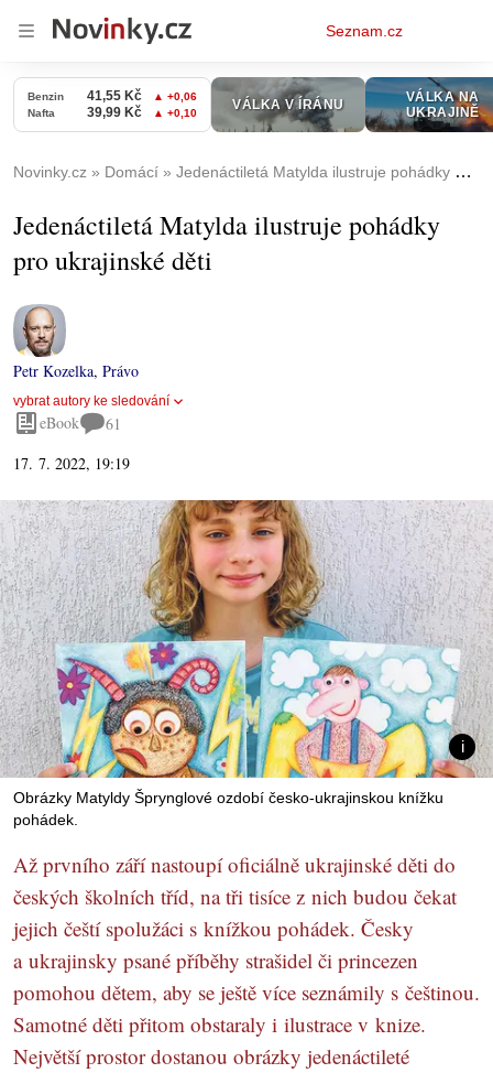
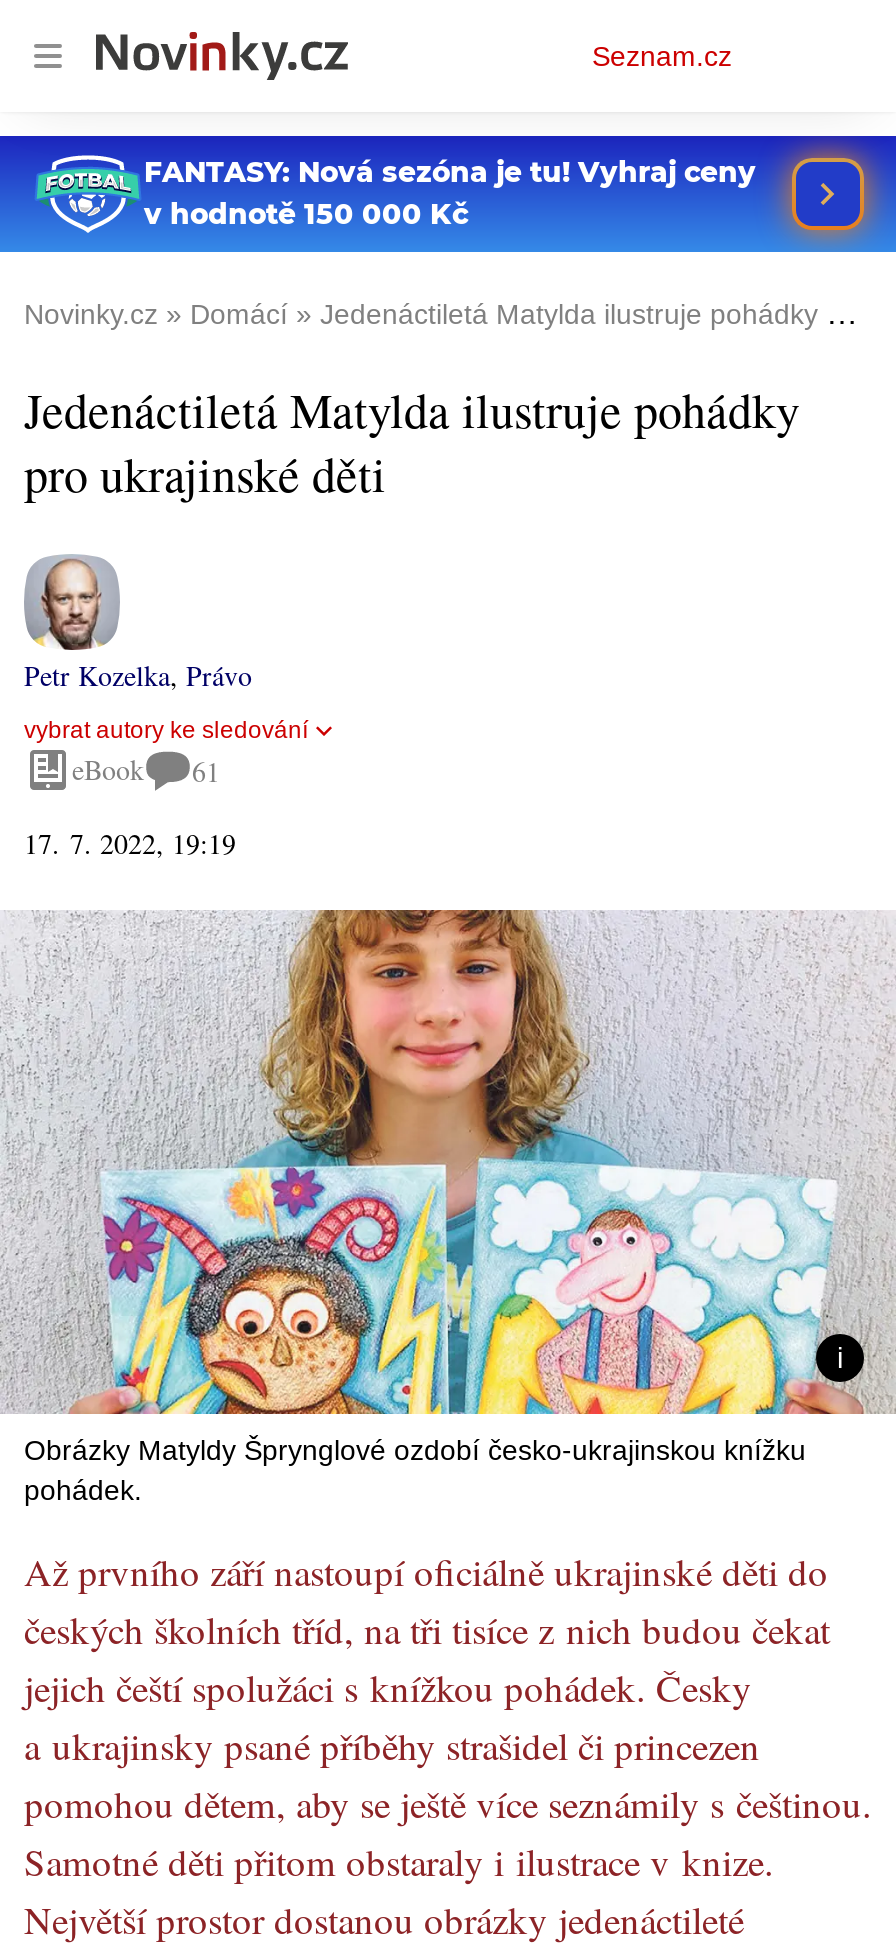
[3,75,490,138] [image] -> [6,134,890,254] [image]

